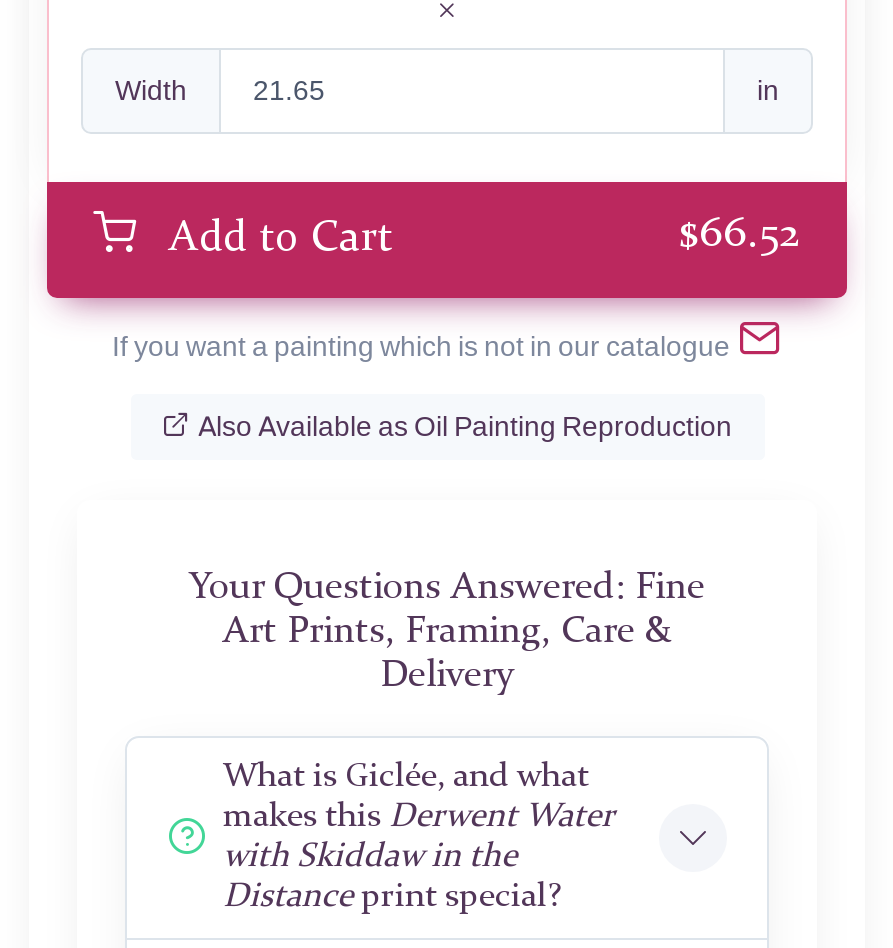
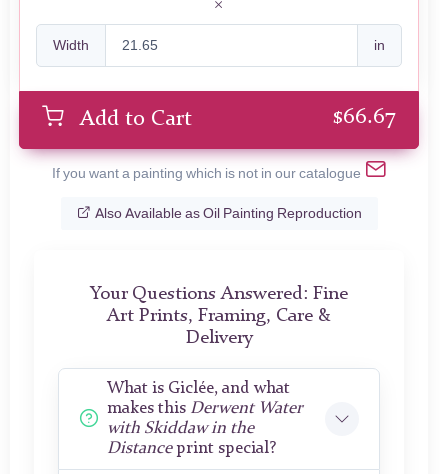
[679,215,801,257] $66.52 -> [333,107,396,128] $66.67

